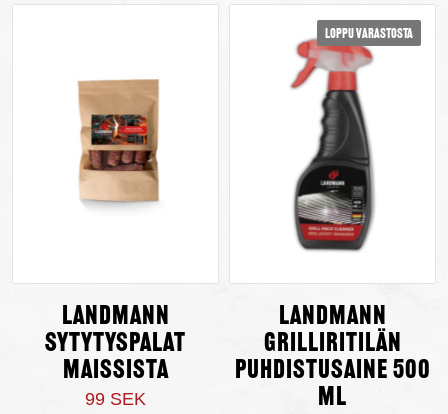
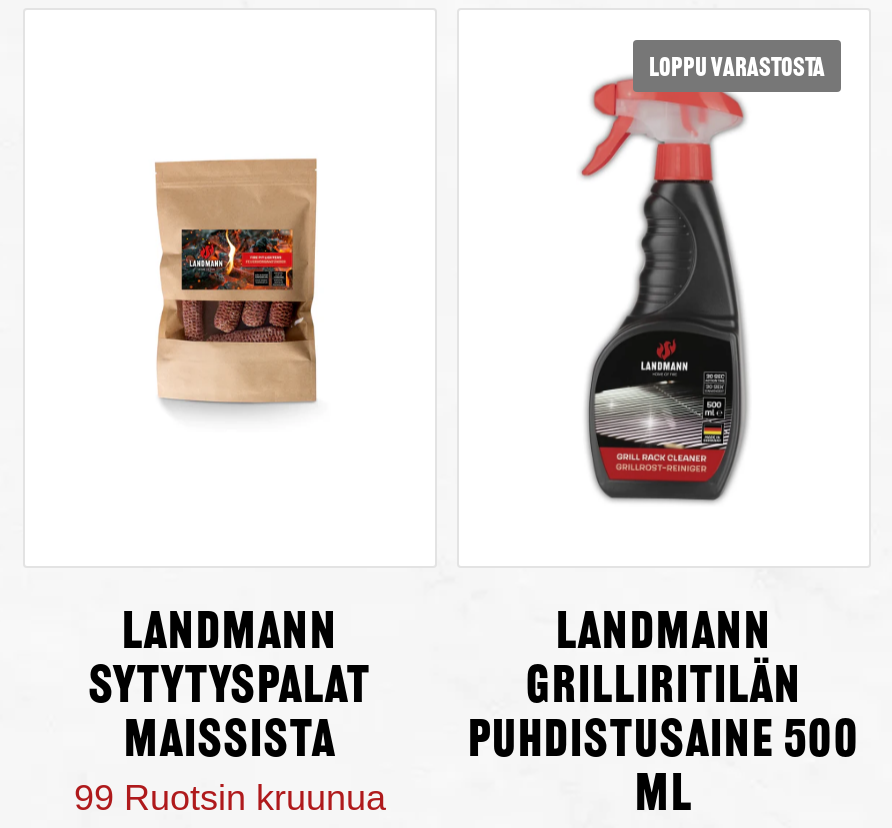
[85,389,146,409] 99 SEK -> [74,778,386,818] 99 Ruotsin kruunua

